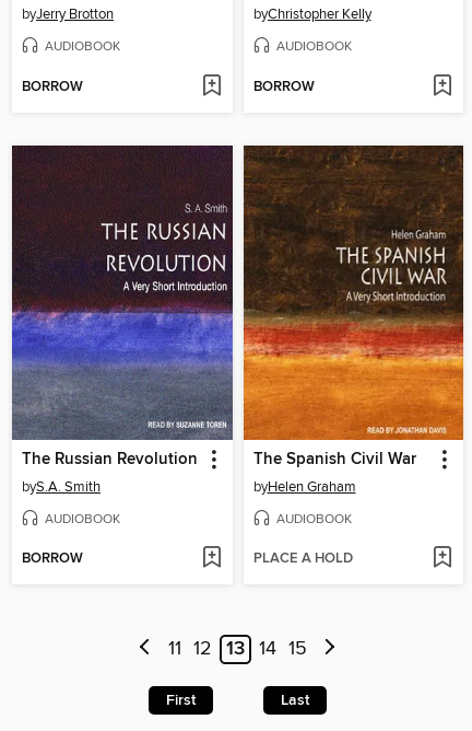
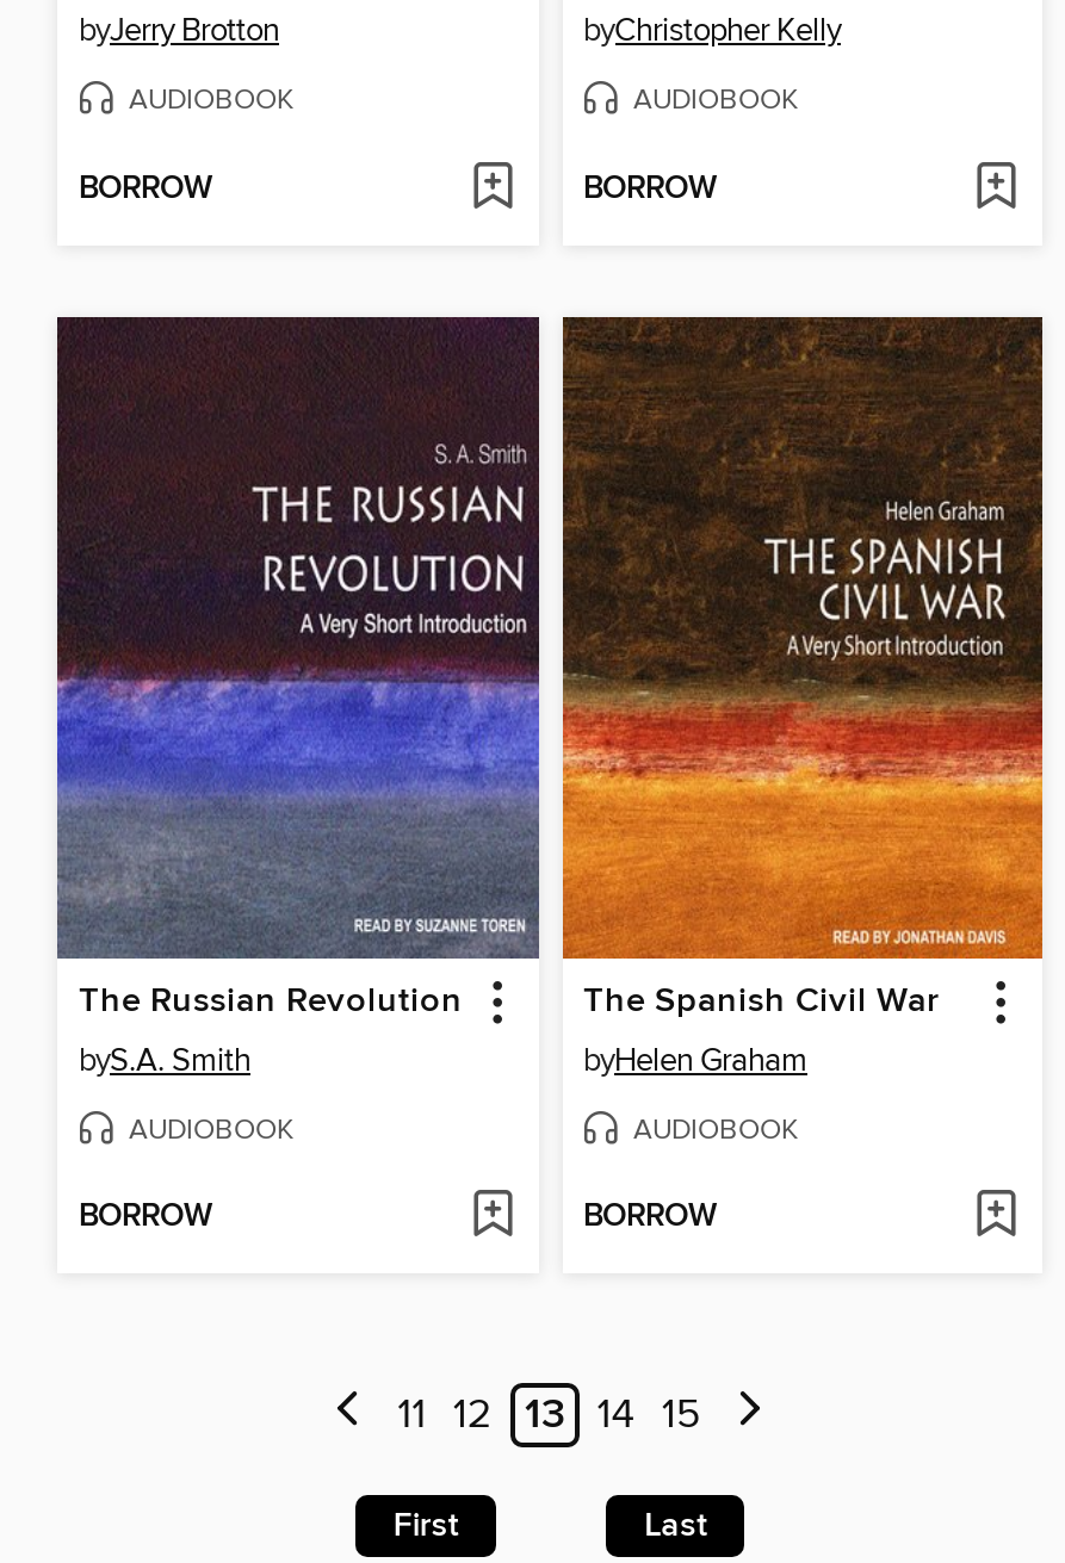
[253,550,352,568] PLACE A HOLD -> [583,1197,717,1238] BORROW

